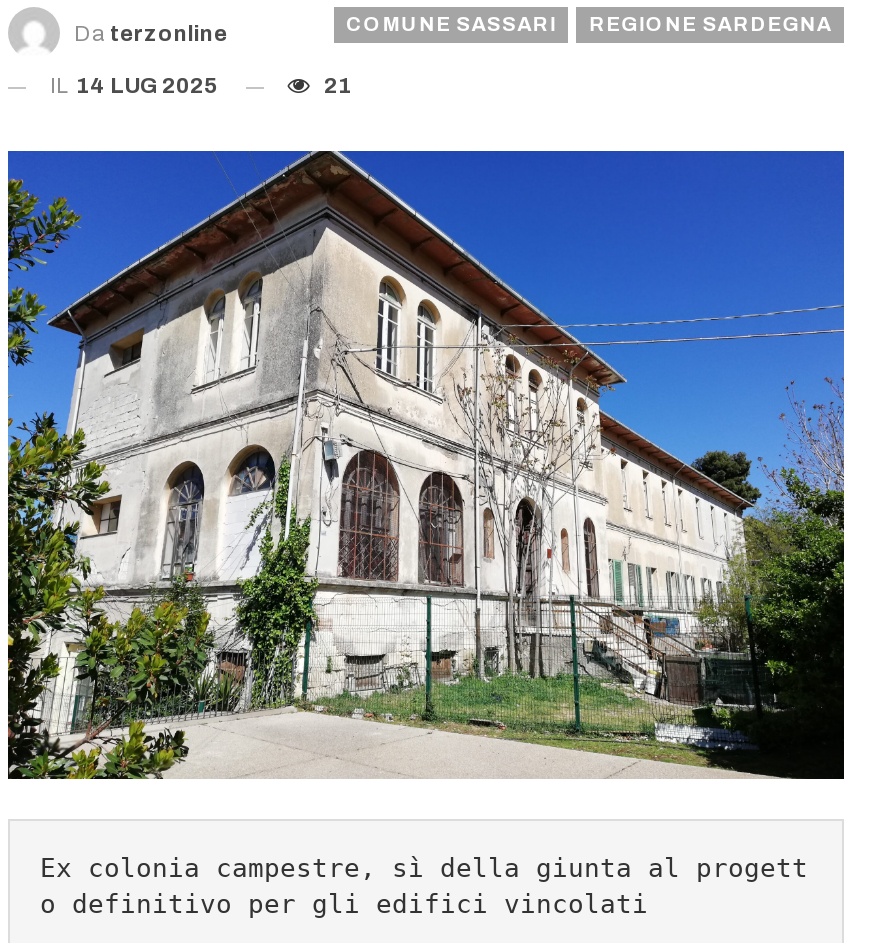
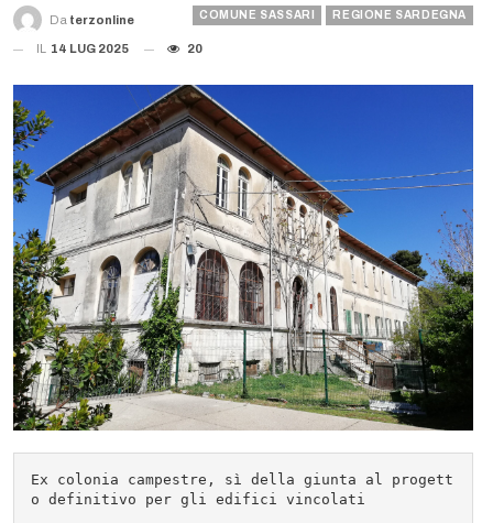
[324,73,352,97] 21 -> [187,42,202,55] 20

